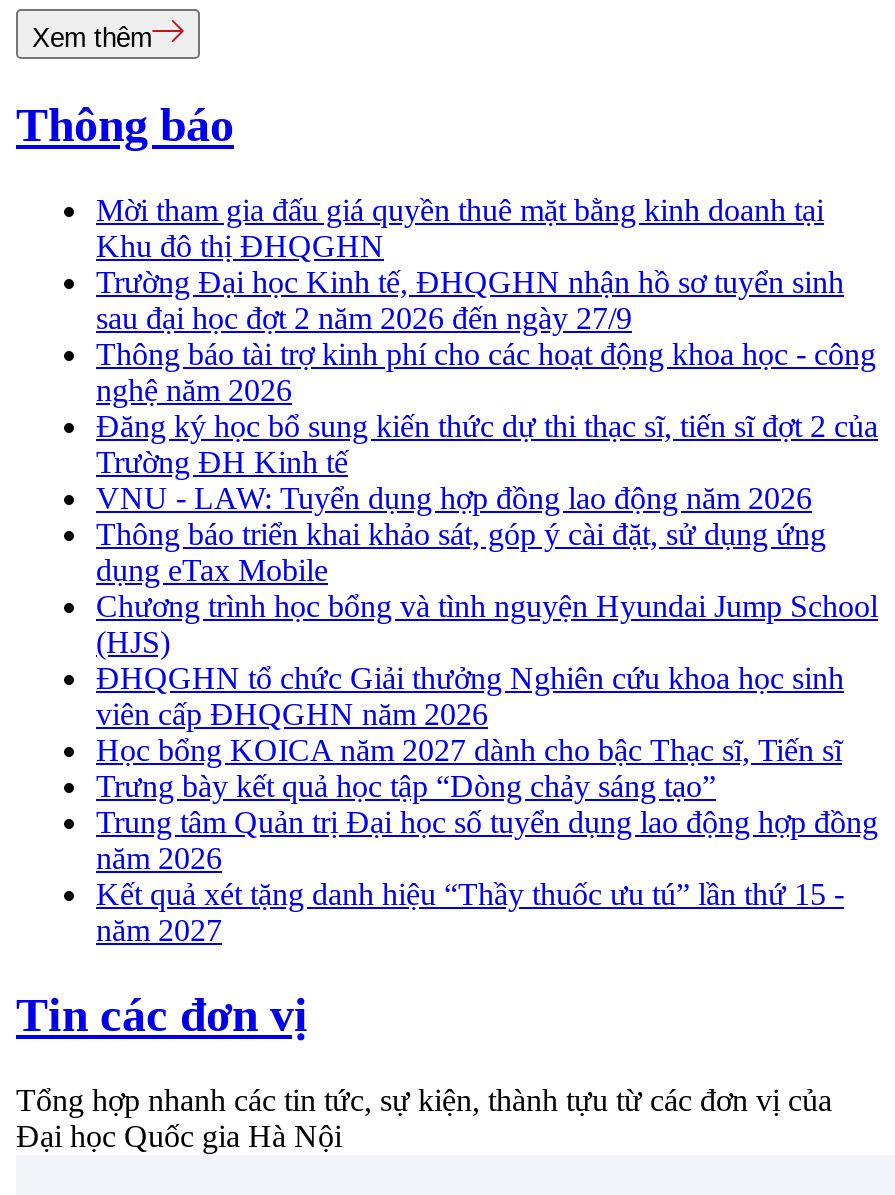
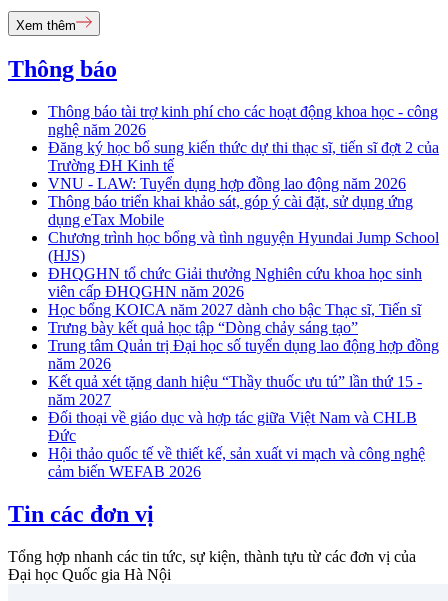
[96,193,844,335] Mời tham gia đấu giá quyền thuê mặt bằng kinh doanh tại | Khu đô thị ĐHQGHN | Trường Đại học Kinh tế, ĐHQGHN nhận hồ sơ tuyển sinh | sau đại học đợt 2 năm 2026 đến ngày 27/9 -> none
moved [96,337,878,947] -> [48,103,439,408]: Thông báo tài trợ kinh phí cho các hoạt động khoa học - công | nghệ năm 2026 | Đăng ký học bổ sung kiến thức dự thi thạc sĩ, tiến sĩ đợt 2 của | ... | Kết quả xét tặng danh hiệu “Thầy thuốc ưu tú” lần thứ 15 - | năm 2027
none -> [48,409,425,480] Đối thoại về giáo dục và hợp tác giữa Việt Nam và CHLB | Đức | Hội thảo quốc tế về thiết kế, sản xuất vi mạch và công nghệ | cảm biến WEFAB 2026

